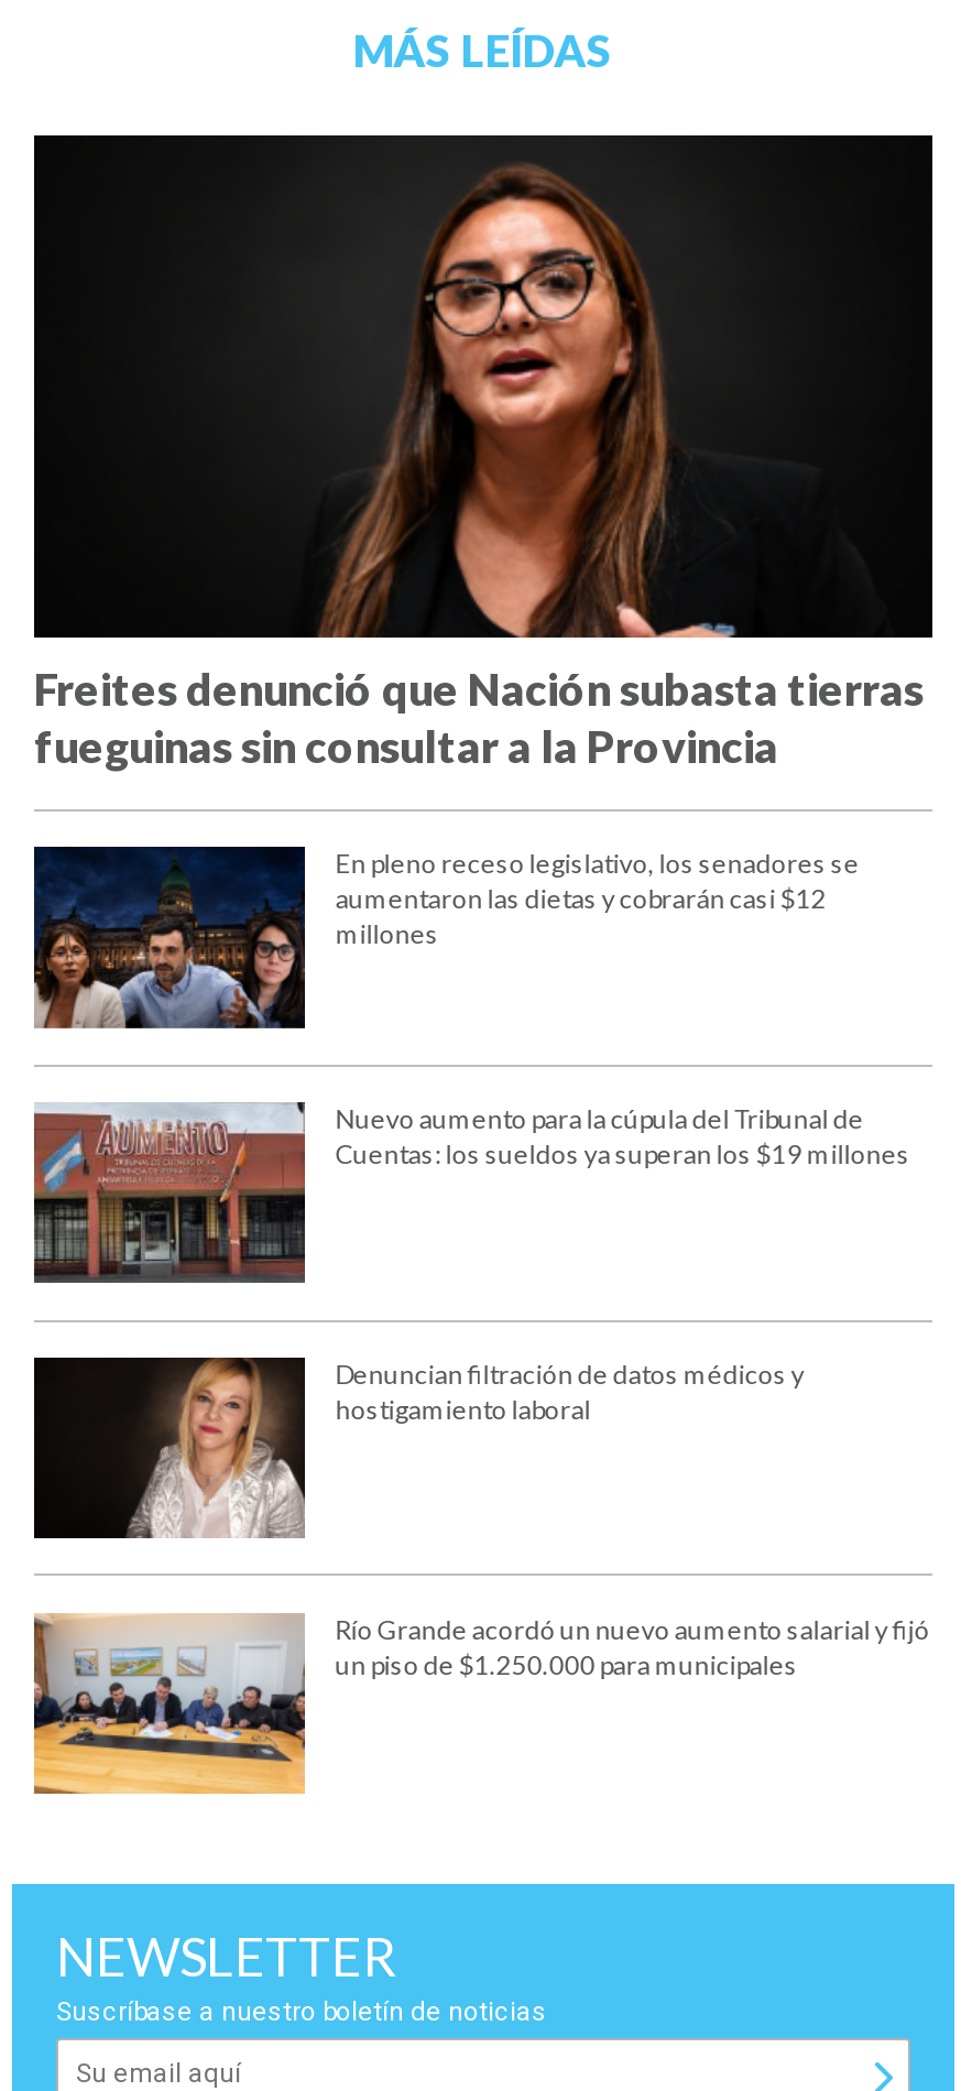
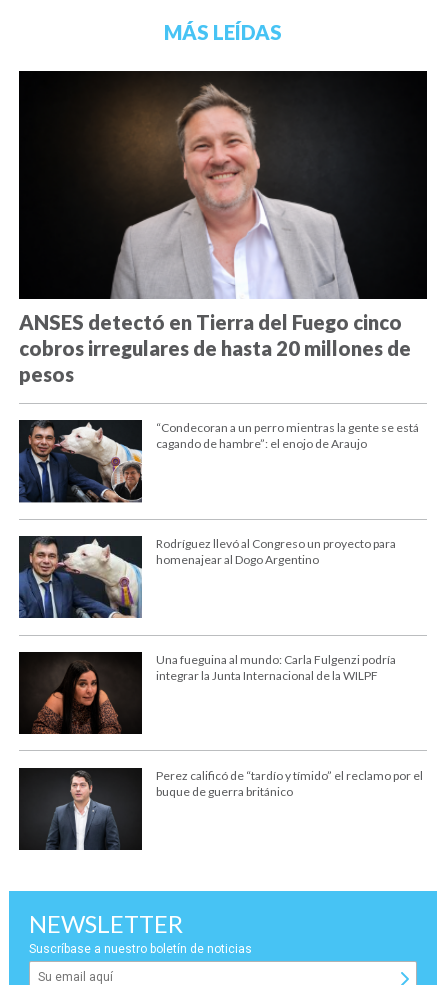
[34,164,924,771] [image] | Freites denunció que Nación subasta tierras | fueguinas sin consultar a la Provincia -> [19,83,411,386] [image] | ANSES detectó en Tierra del Fuego cinco | cobros irregulares de hasta 20 millones de | pesos
[34,847,859,1030] [image] | En pleno receso legislativo, los senadores se | aumentaron las dietas y cobrarán casi $12 | millones -> [18,420,419,503] [image] | “Condecoran a un perro mientras la gente se está | cagando de hambre”: el enojo de Araujo
[32,1102,910,1283] [image] | Nuevo aumento para la cúpula del Tribunal de | Cuentas: los sueldos ya superan los $19 millones -> [18,535,396,618] [image] | Rodríguez llevó al Congreso un proyecto para | homenajear al Dogo Argentino
[69,1357,804,1540] [image] | Denuncian filtración de datos médicos y | hostigamiento laboral -> [32,652,396,735] [image] | Una fueguina al mundo: Carla Fulgenzi podría | integrar la Junta Internacional de la WILPF
[32,1612,930,1796] [image] | Río Grande acordó un nuevo aumento salarial y fijó | un piso de $1.250.000 para municipales -> [18,767,423,851] [image] | Perez calificó de “tardío y tímido” el reclamo por el | buque de guerra británico

